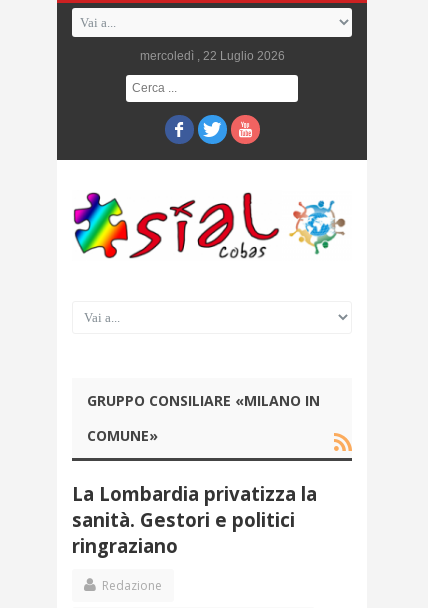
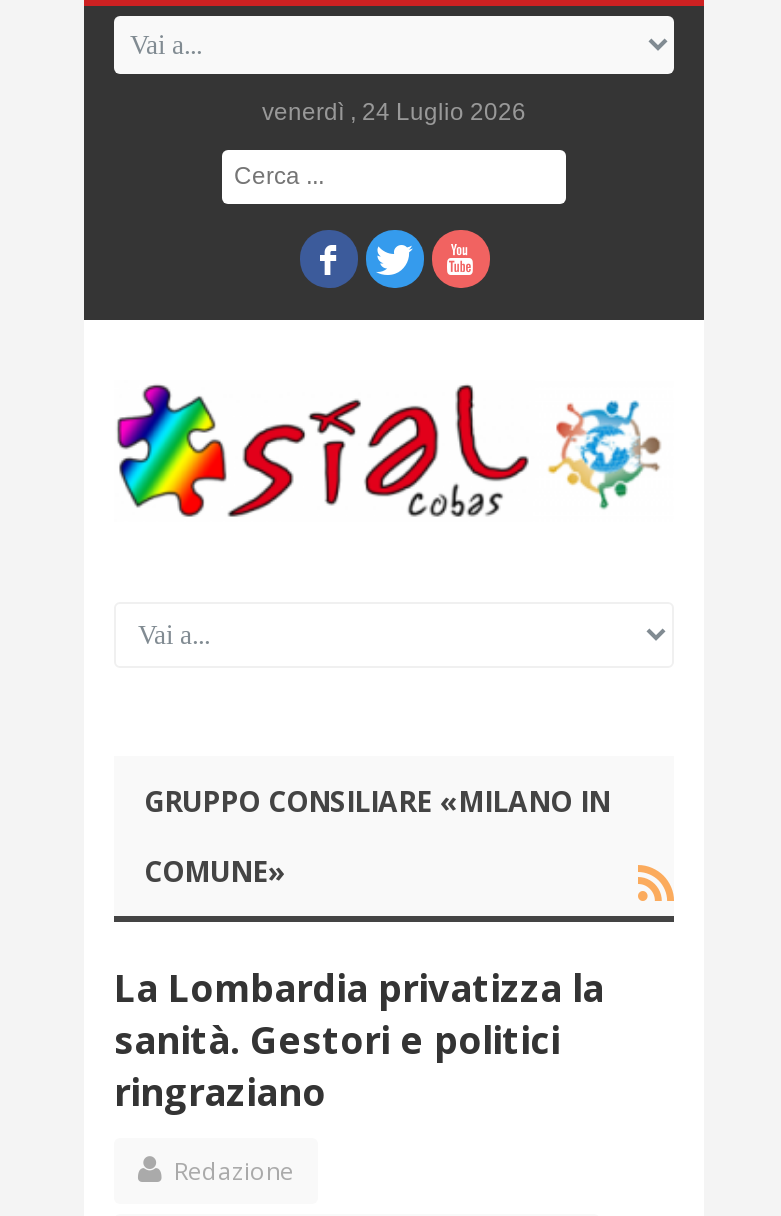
[139,49,284,63] mercoledì , 22 Luglio 2026 -> [262,98,526,126] venerdì , 24 Luglio 2026

